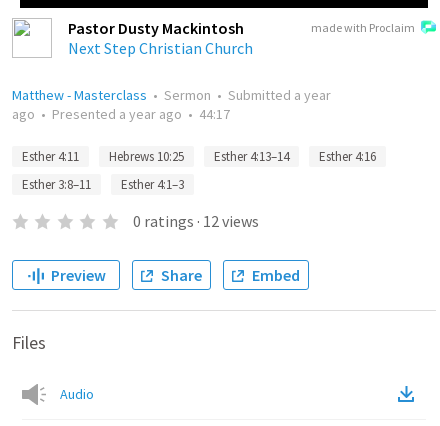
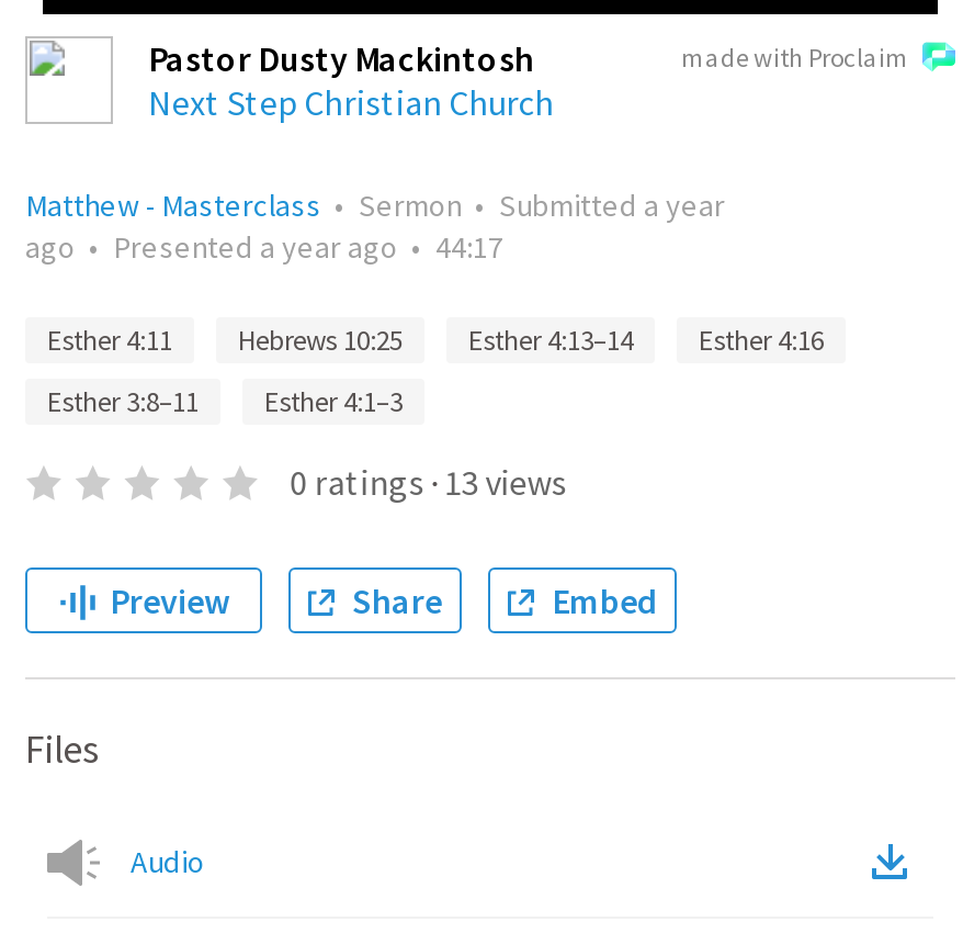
[133,211,259,231] 0 ratings · 12 views -> [290,460,566,504] 0 ratings · 13 views

